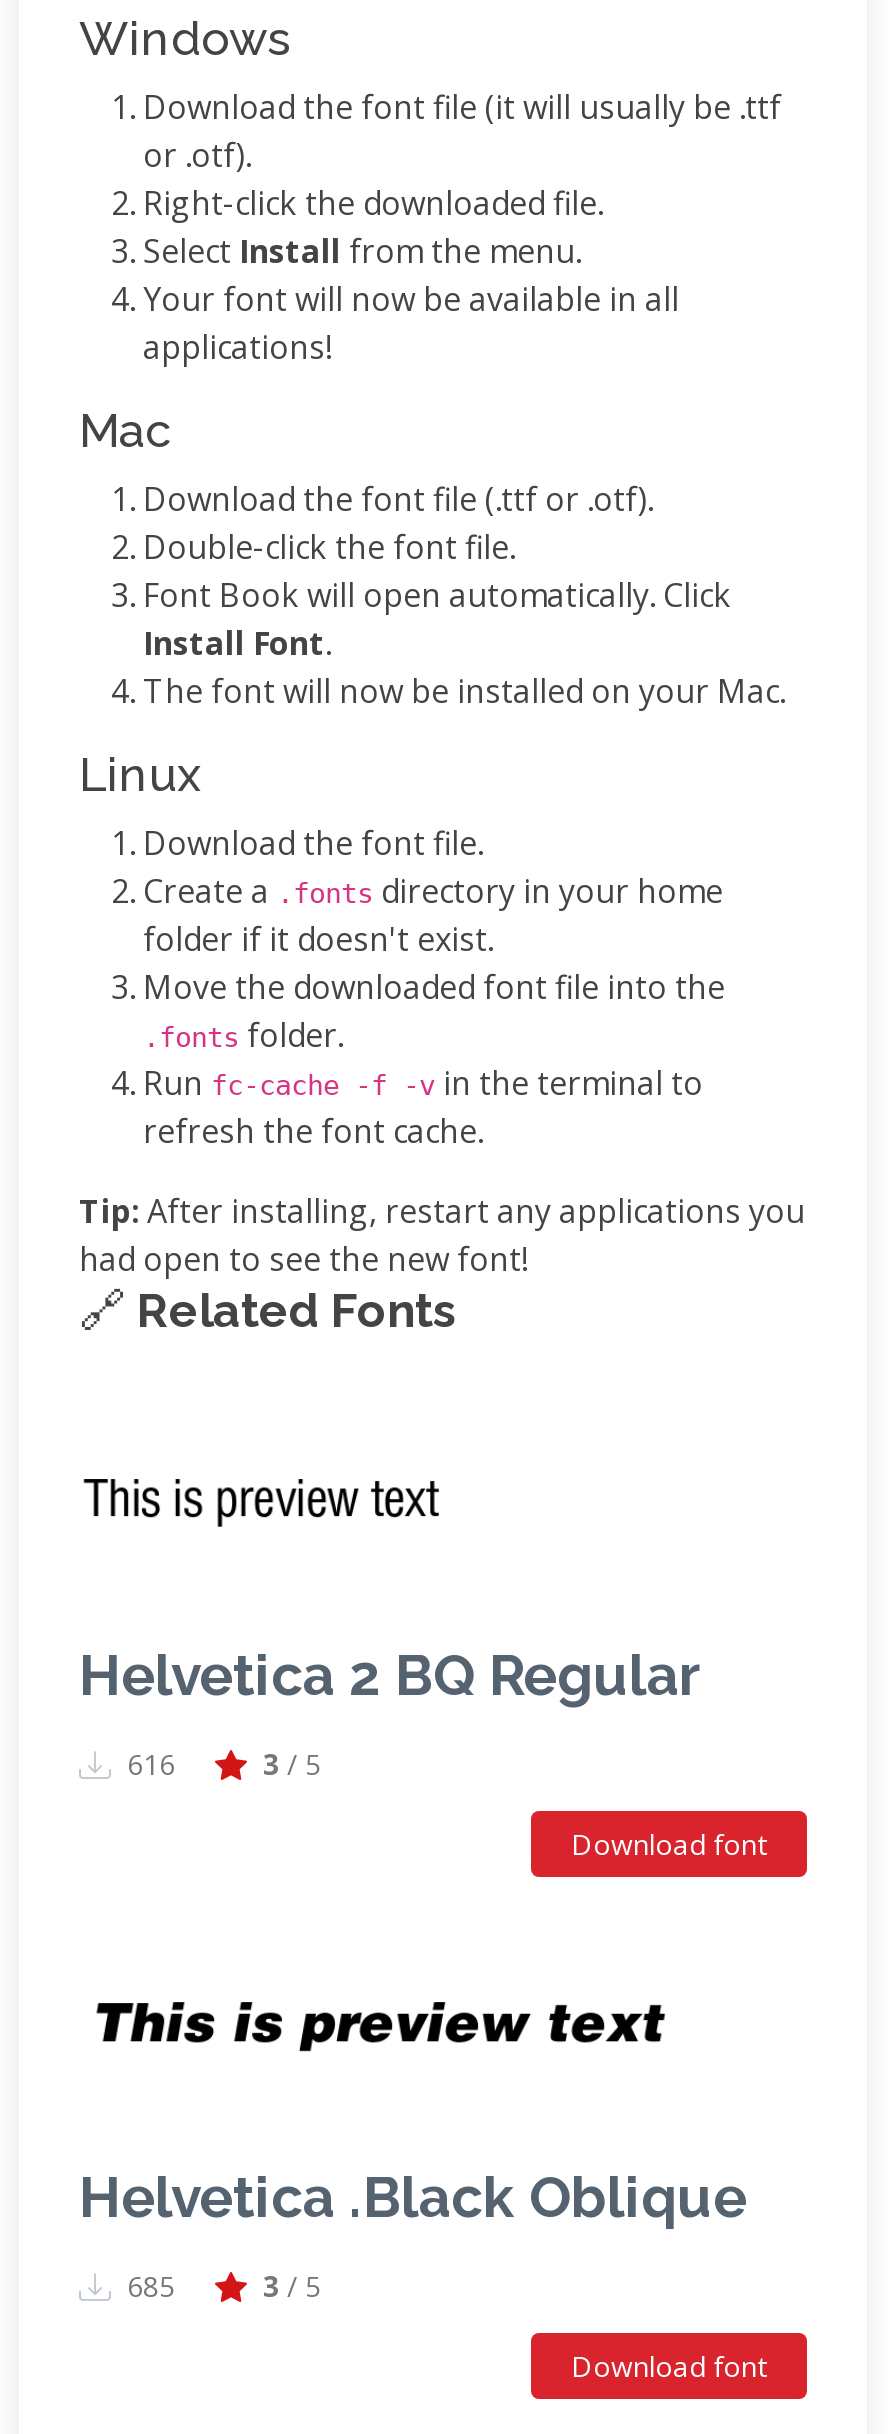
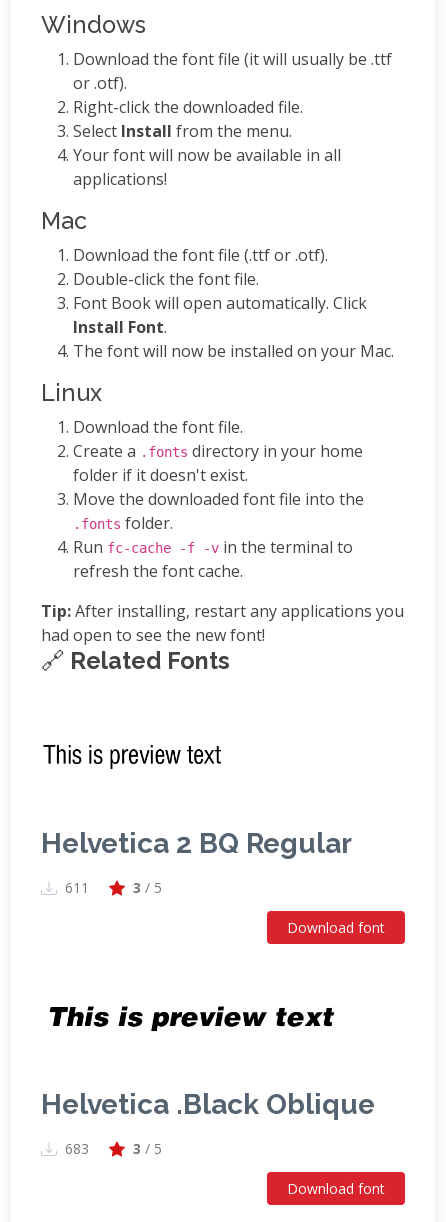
[127,1745,175,1783] 616 -> [65,878,89,897] 611
[127,2267,175,2305] 685 -> [65,1139,89,1158] 683

